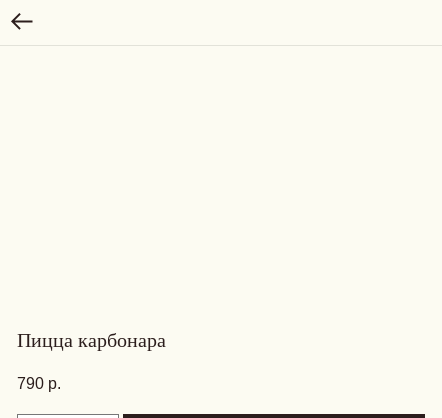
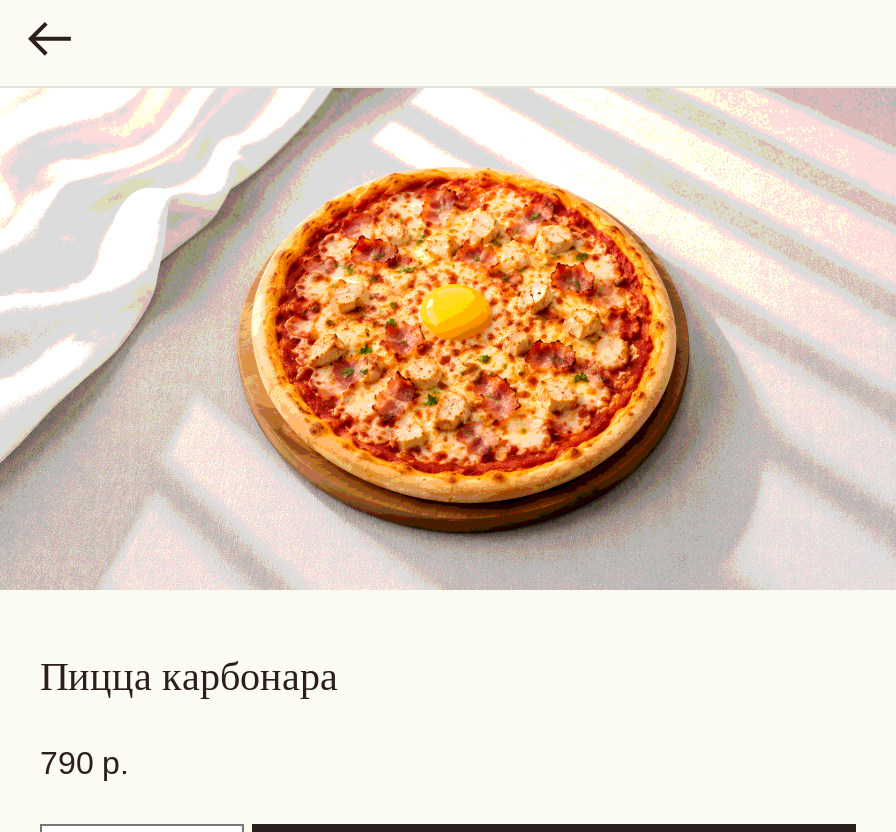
none -> [6,86,890,590] [image]

